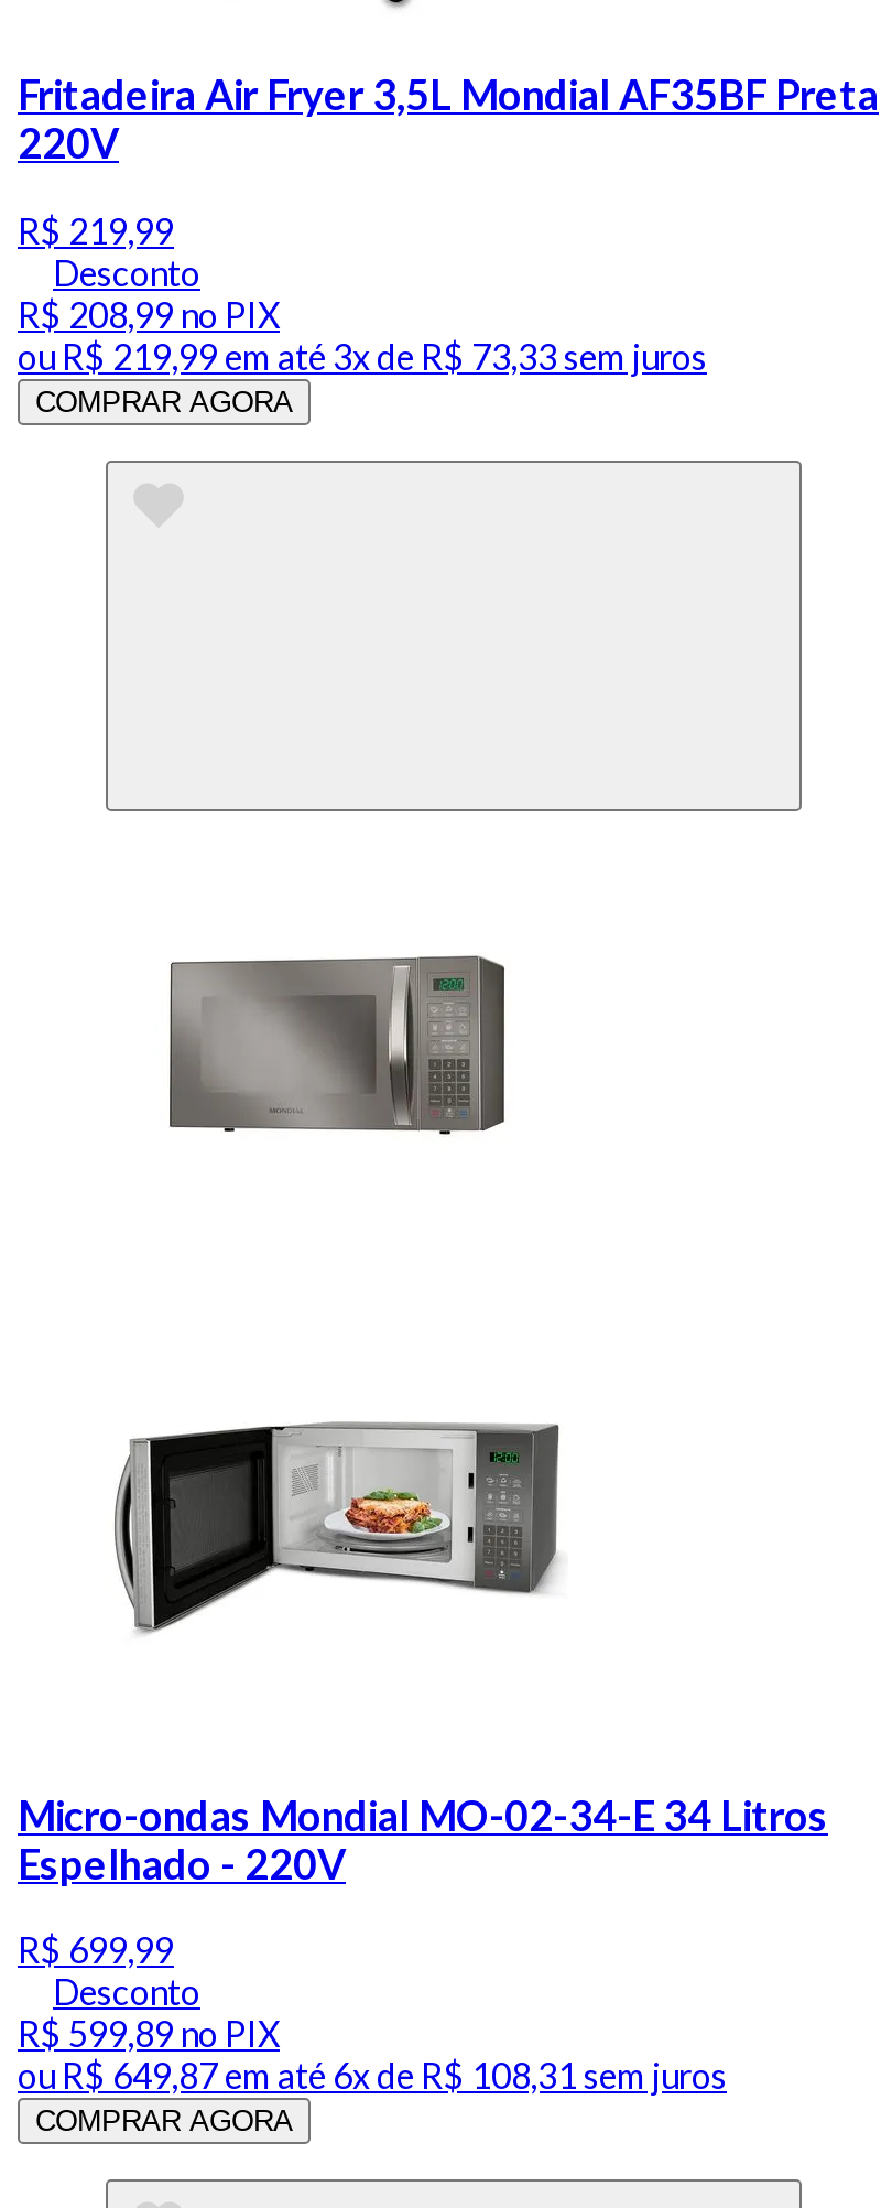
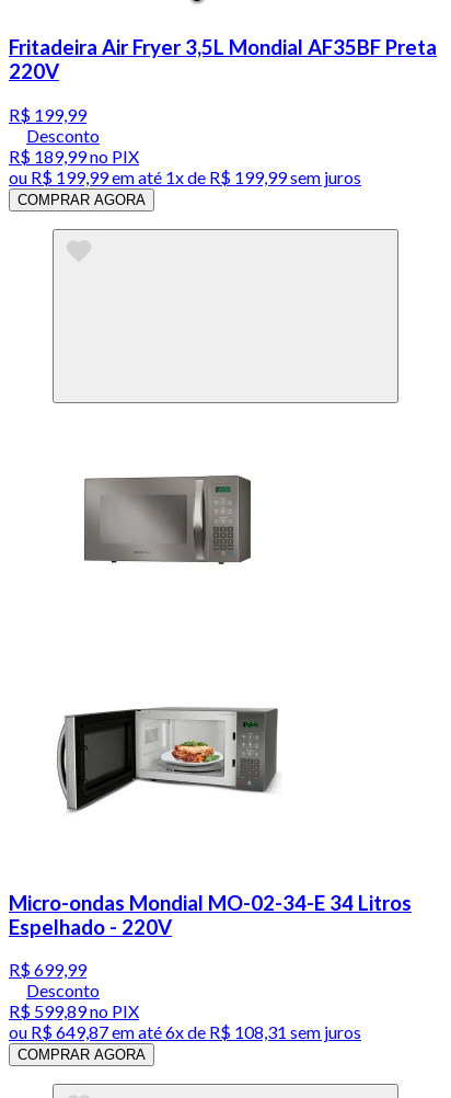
[18,209,174,251] R$ 219,99 -> [9,104,86,125] R$ 199,99
[18,293,280,335] R$ 208,99no PIX -> [9,146,139,166] R$ 189,99no PIX
[18,335,707,376] ouR$ 219,99em até 3x de R$ 73,33 sem juros -> [9,166,361,187] ouR$ 199,99em até 1x de R$ 199,99 sem juros

